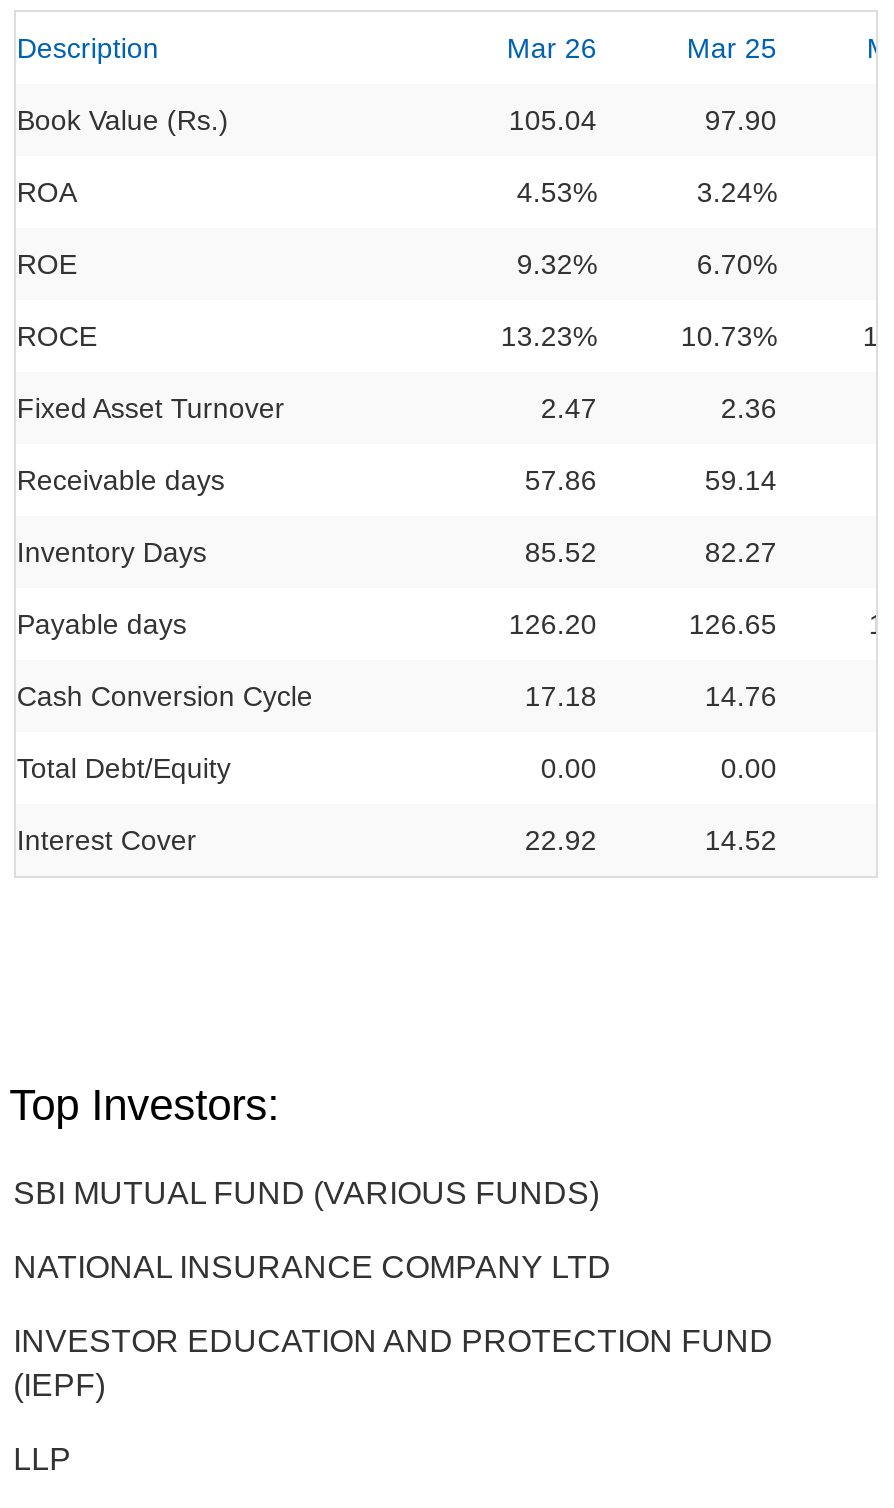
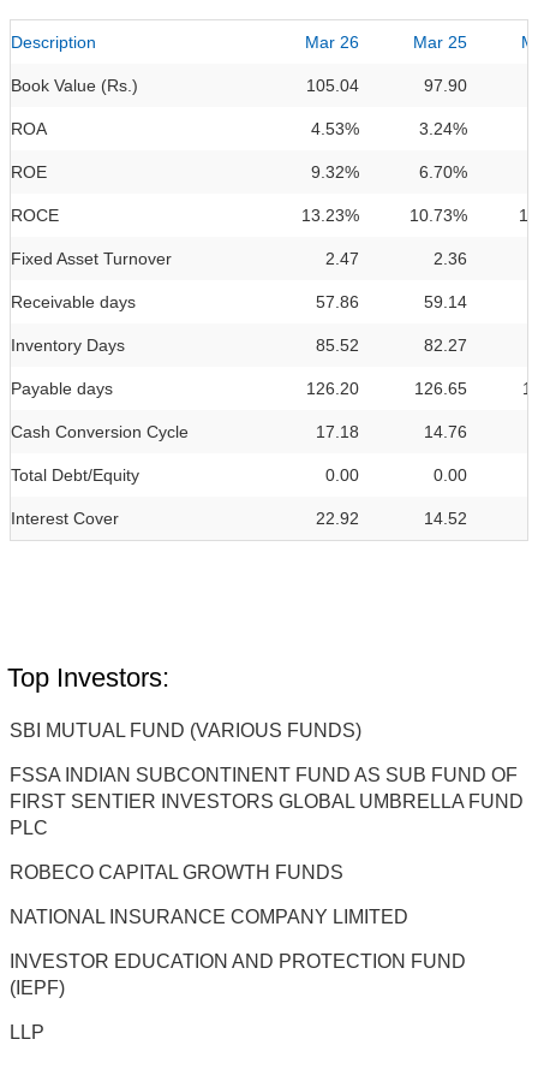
[13,1250,611,1284] NATIONAL INSURANCE COMPANY LTD -> [9,765,523,927] FSSA INDIAN SUBCONTINENT FUND AS SUB FUND OF | FIRST SENTIER INVESTORS GLOBAL UMBRELLA FUND | PLC | ROBECO CAPITAL GROWTH FUNDS | NATIONAL INSURANCE COMPANY LIMITED

